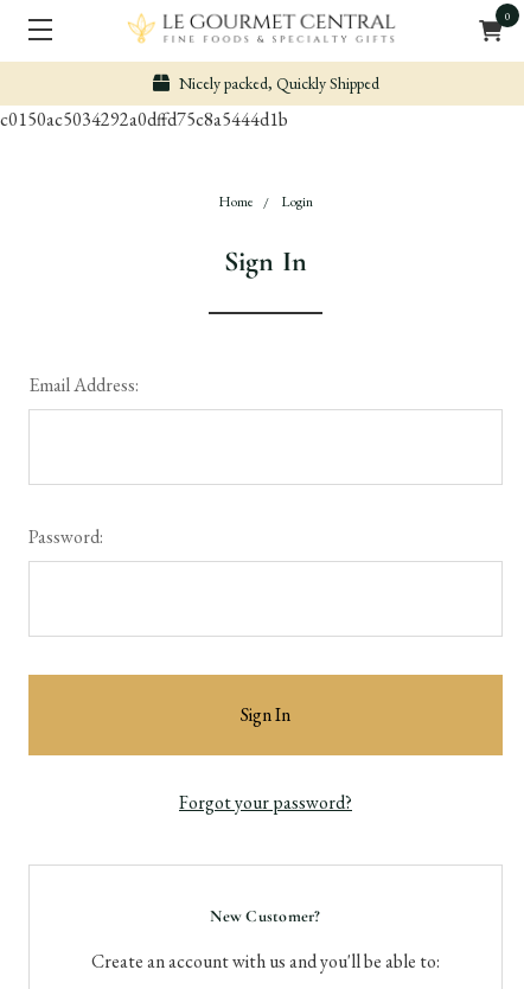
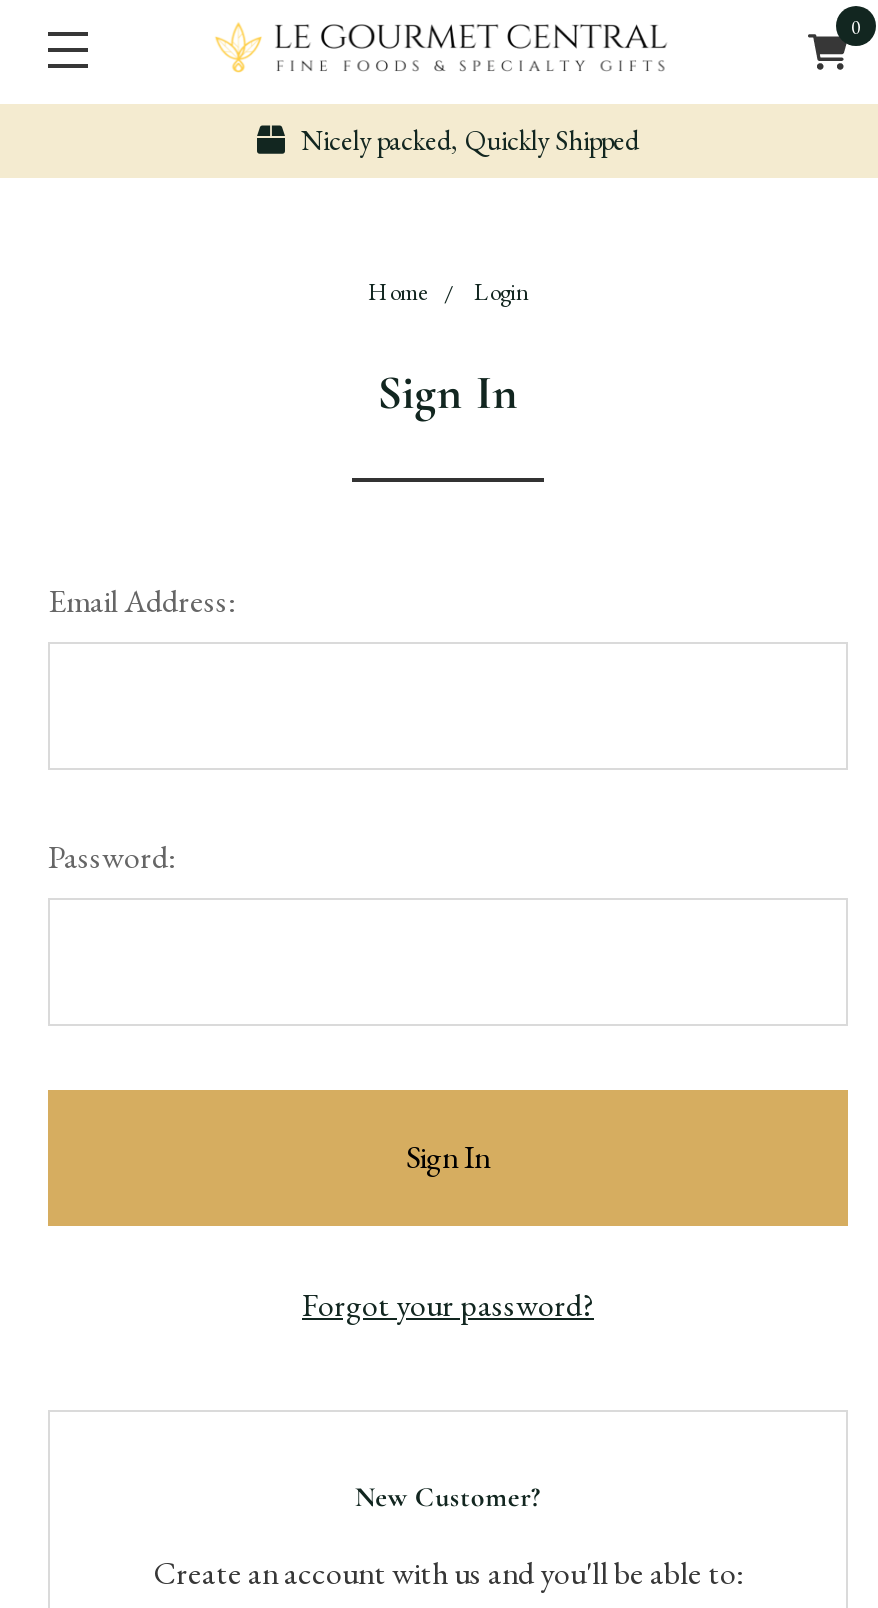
[0,107,288,132] c0150ac5034292a0dffd75c8a5444d1b -> none

